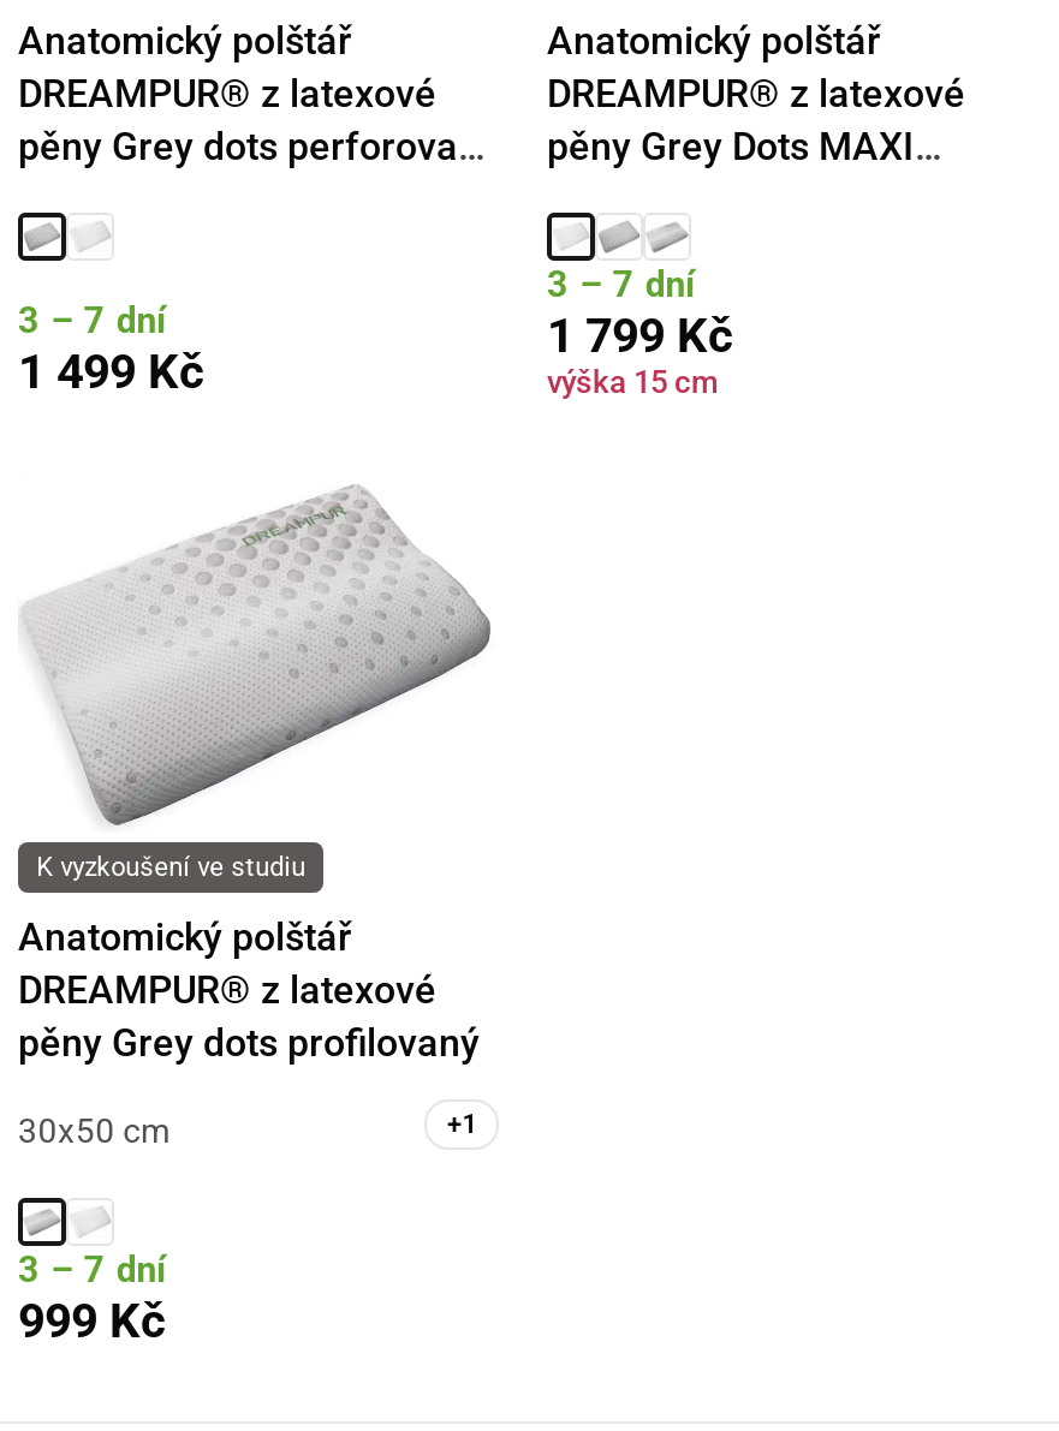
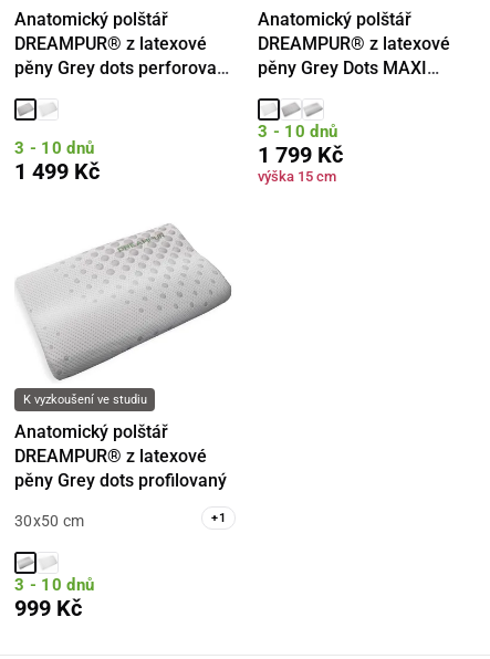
[547,264,696,307] 3 – 7 dní -> [258,122,338,142] 3 - 10 dnů
[18,300,167,343] 3 – 7 dní -> [14,139,94,159] 3 - 10 dnů
[18,1247,167,1290] 3 – 7 dní -> [14,574,94,594] 3 - 10 dnů

